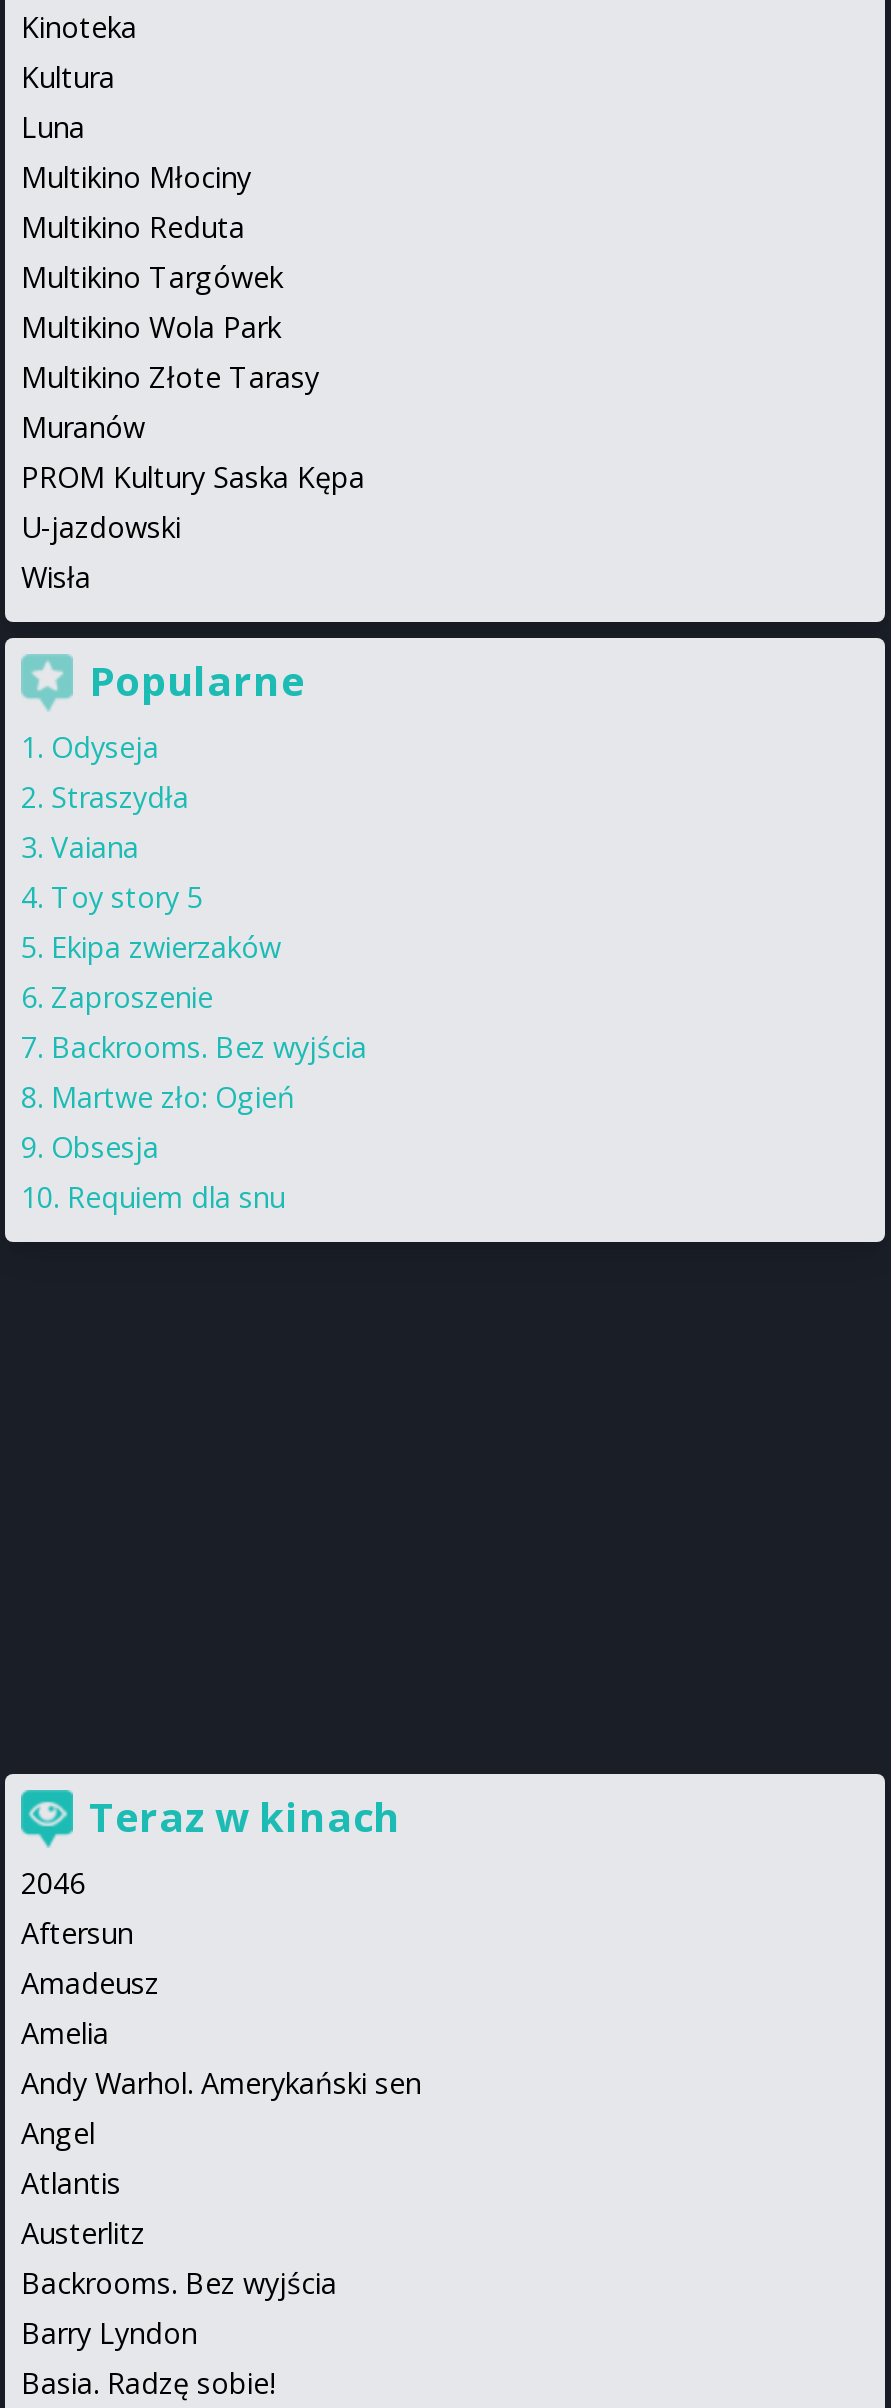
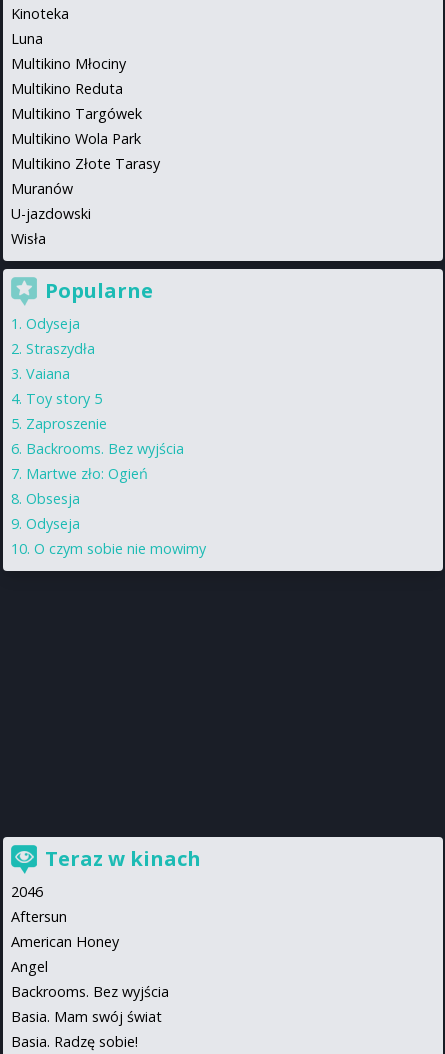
[21,57,115,95] Kultura -> none
[21,457,365,495] PROM Kultury Saska Kępa -> none
[51,927,281,965] Ekipa zwierzaków -> none
[67,1177,285,1215] Requiem dla snu -> [26,513,206,557] Odyseja | O czym sobie nie mowimy
[21,1963,421,2101] Amadeusz | Amelia | Andy Warhol. Amerykański sen -> [11,931,119,950] American Honey
[21,2163,145,2251] Atlantis | Austerlitz -> none
[21,2313,197,2351] Barry Lyndon -> [11,1006,162,1025] Basia. Mam swój świat

